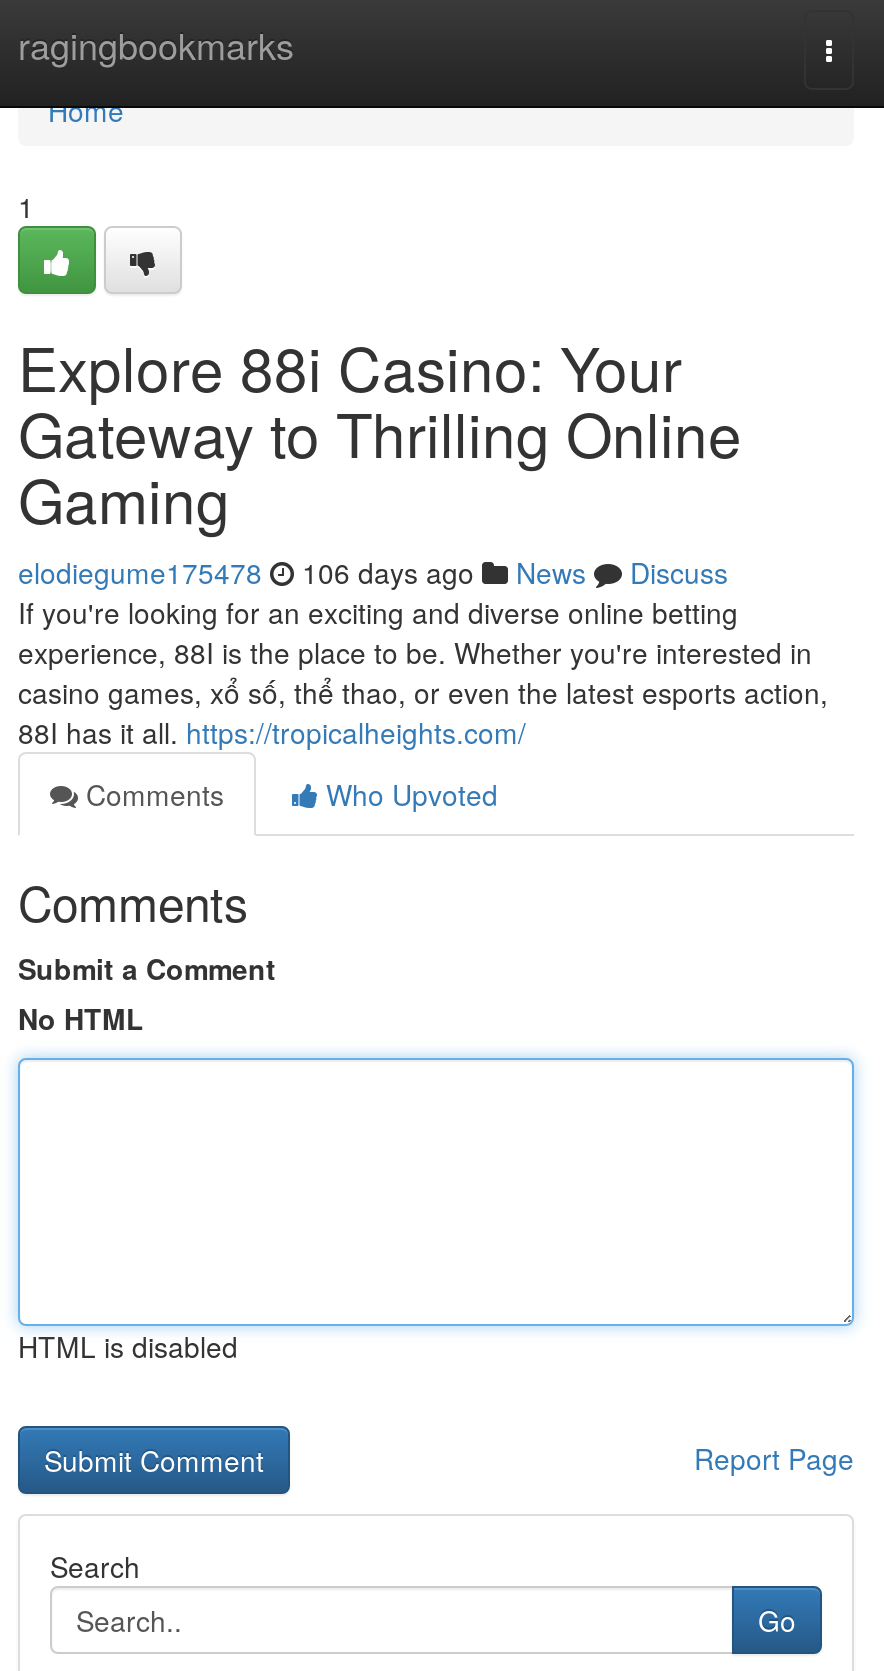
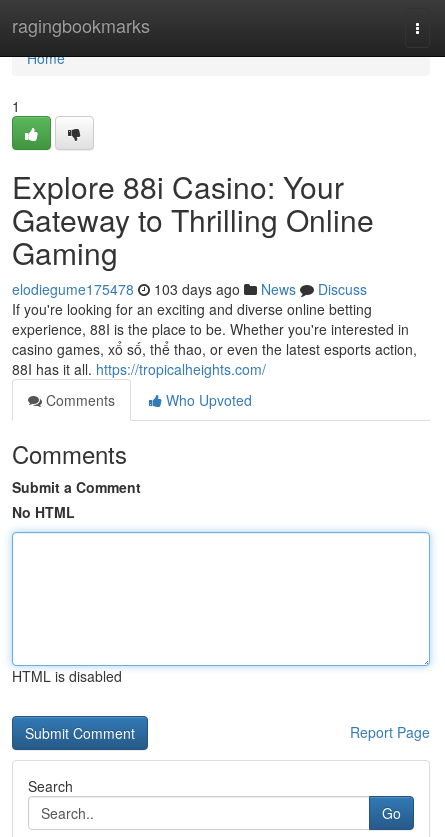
[18,552,728,592] elodiegume175478 106 days ago News Discuss -> [12,279,367,299] elodiegume175478 103 days ago News Discuss

